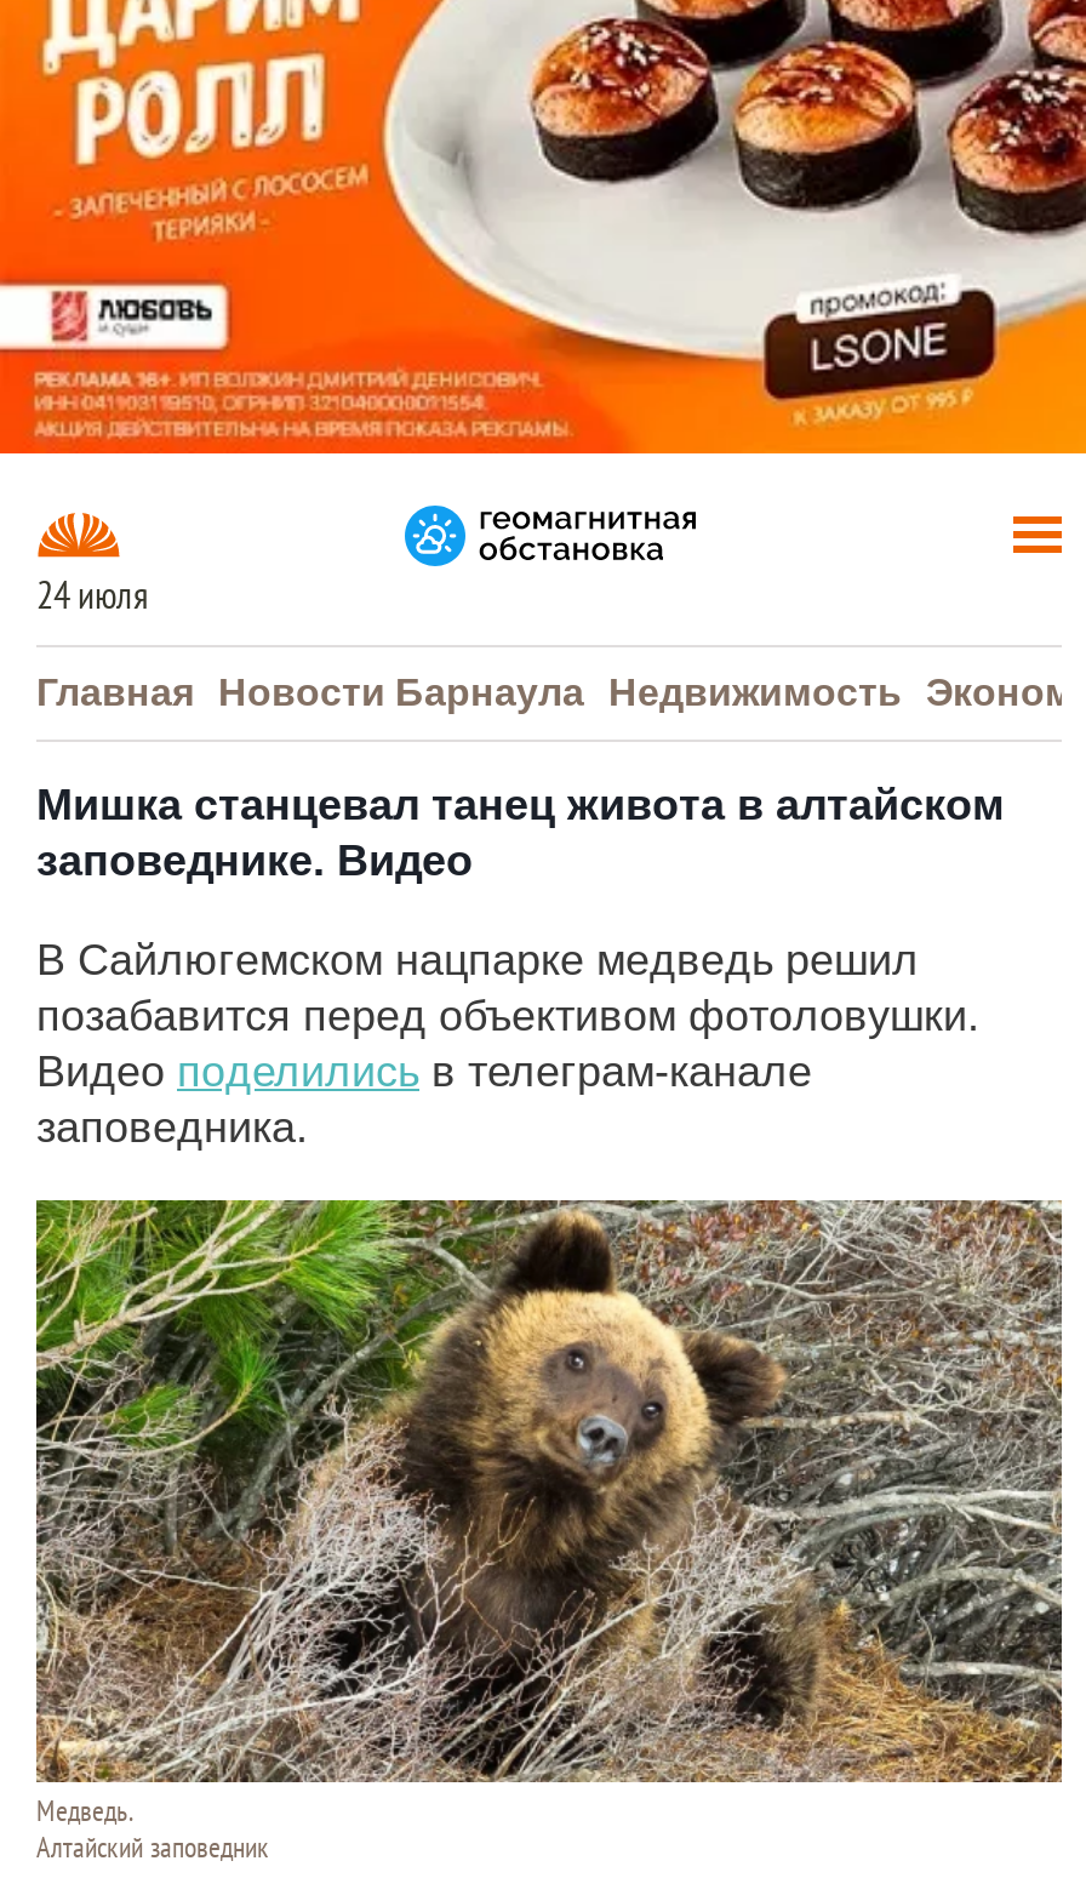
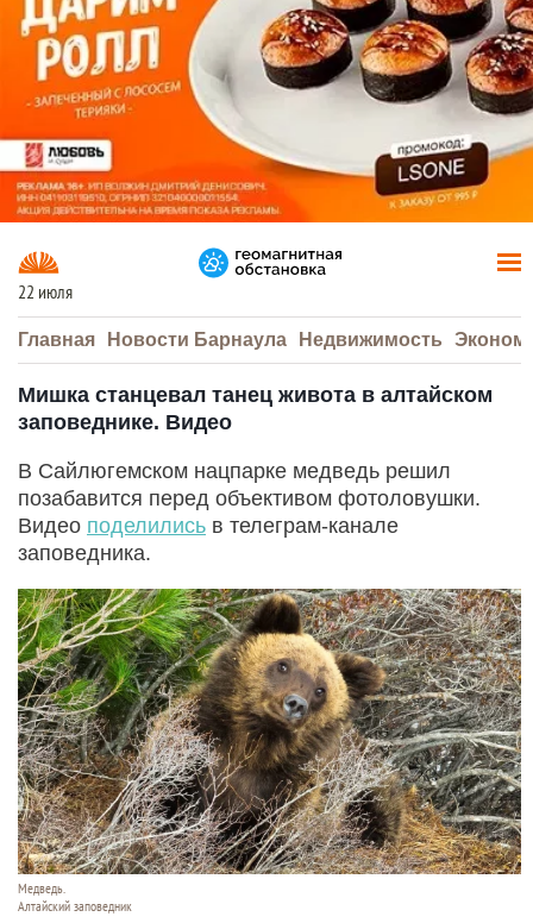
[36,574,148,618] 24 июля -> [18,282,73,303] 22 июля

